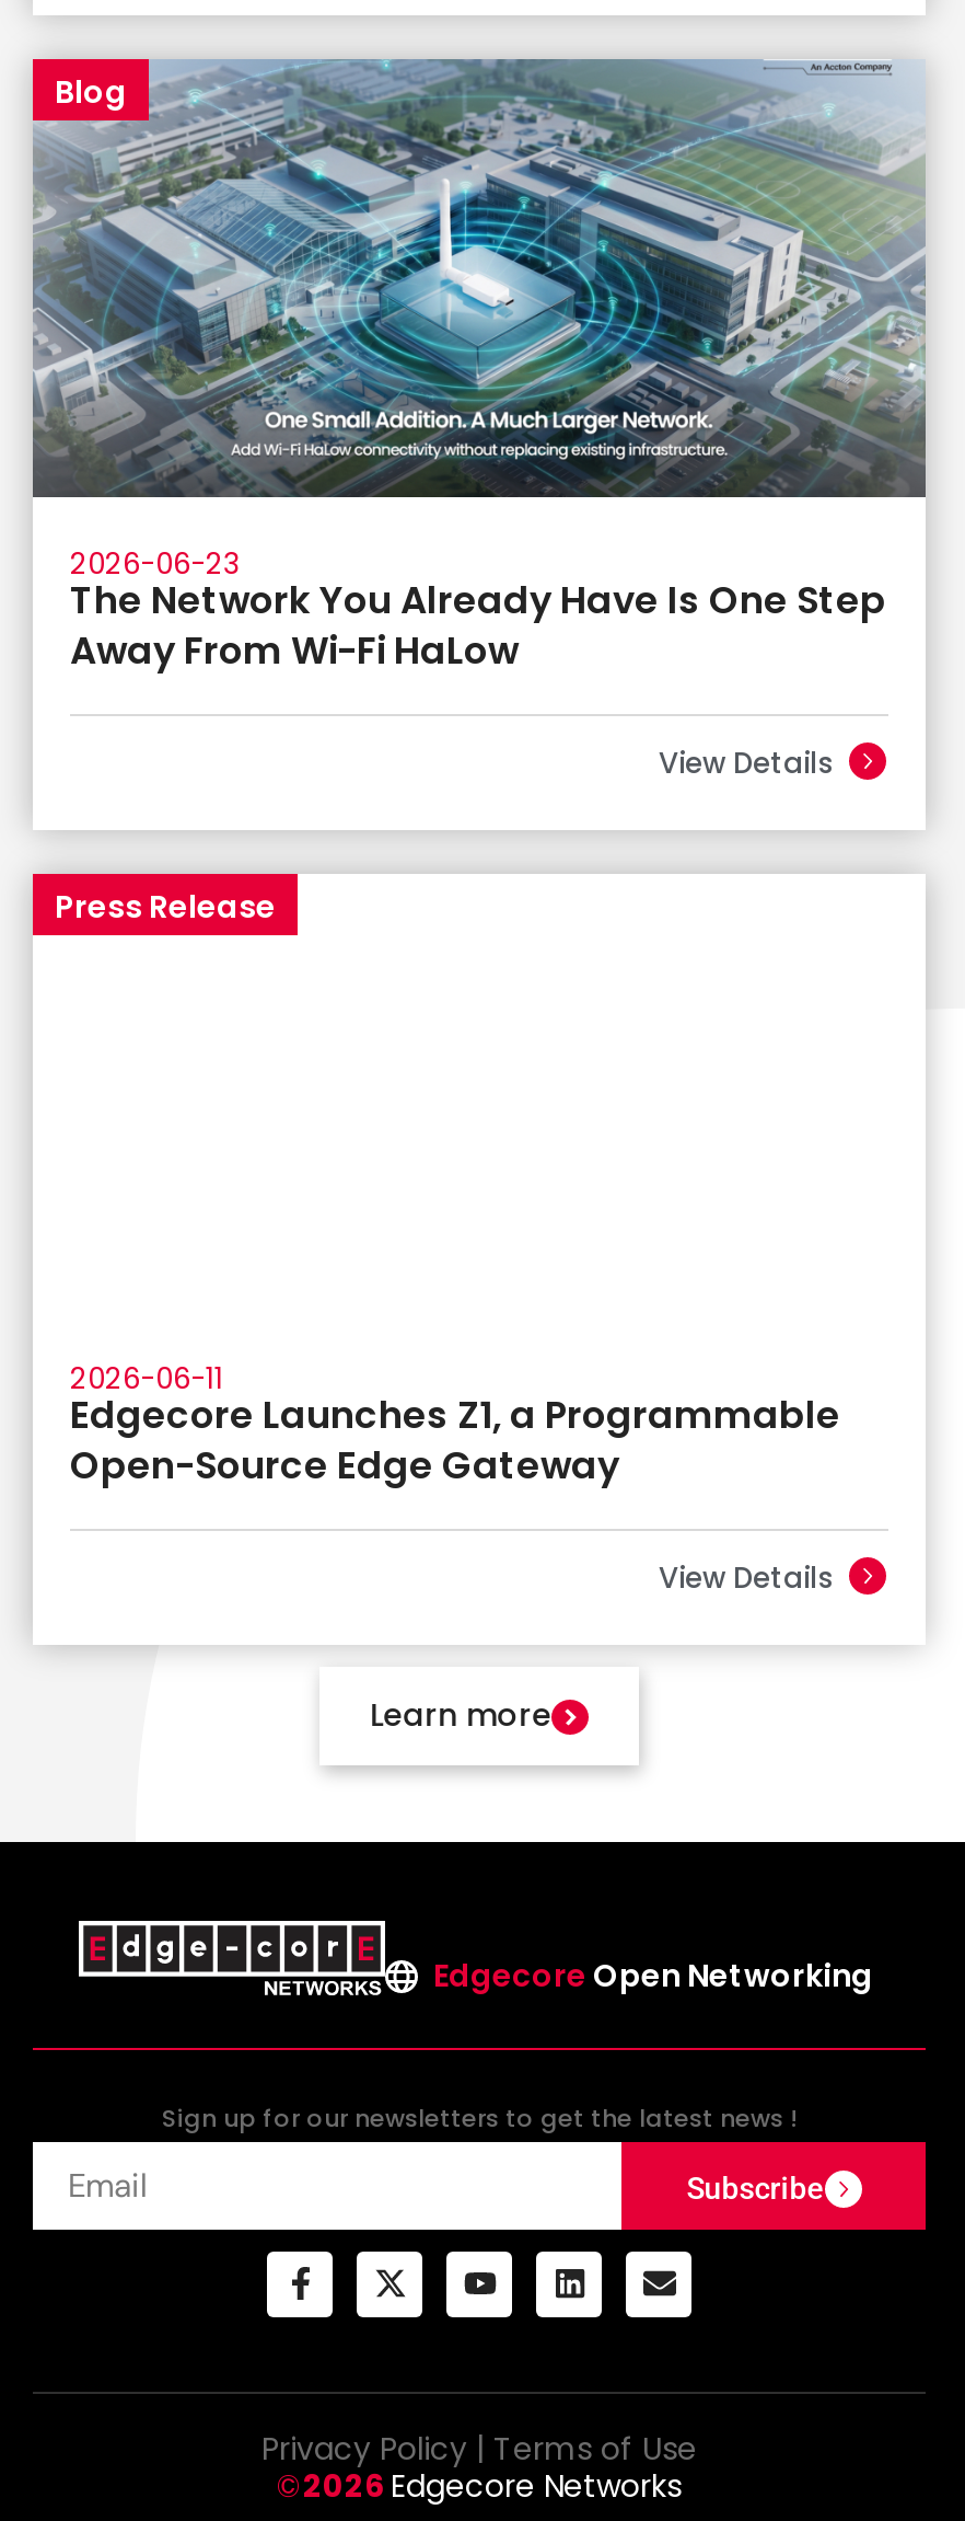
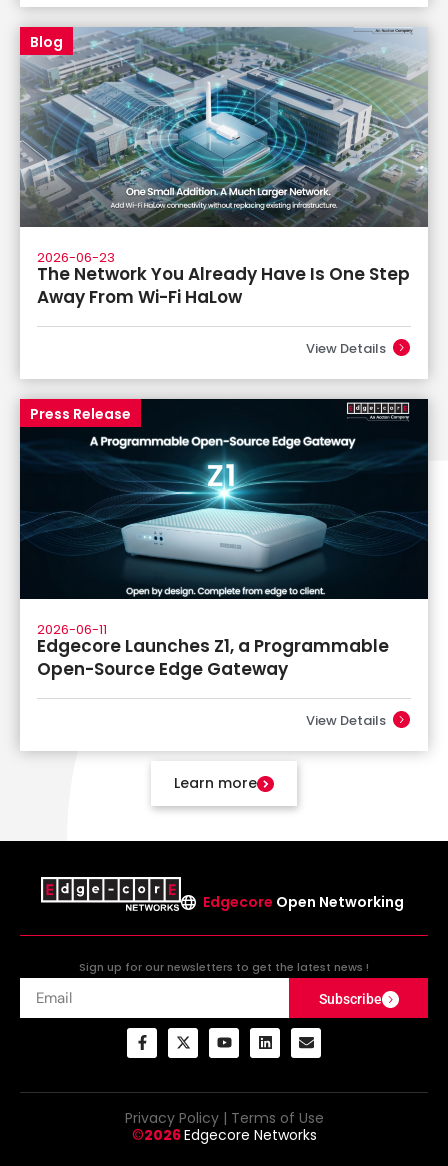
none -> [19,398,429,600] [image]

